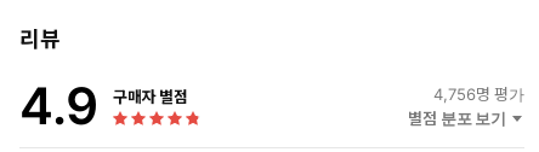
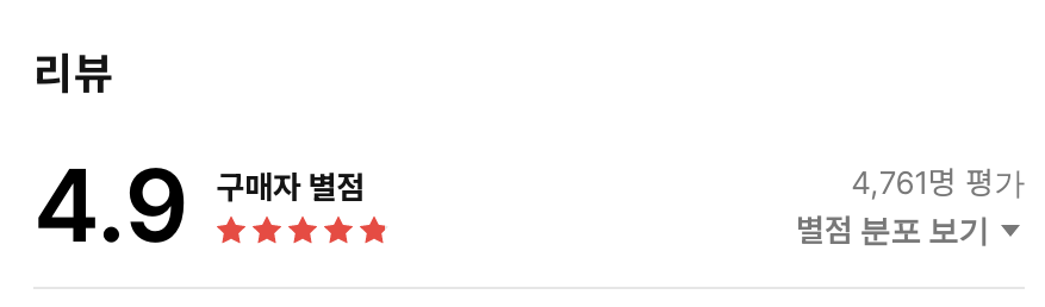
[434,84,524,104] 4,756명 평가 -> [851,163,1025,201] 4,761명 평가

